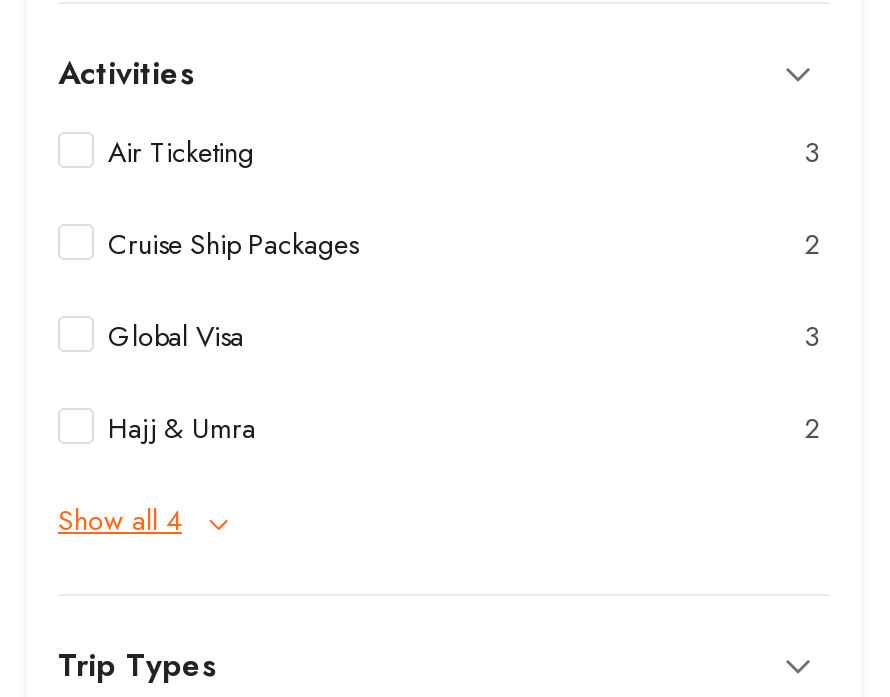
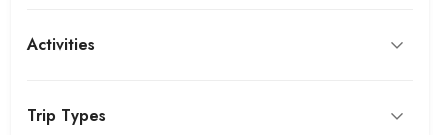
[58,132,820,540] Air Ticketing | 3 | Cruise Ship Packages | 2 | Global Visa | 3 | Hajj & Umra | 2 | Show all 4 -> none

